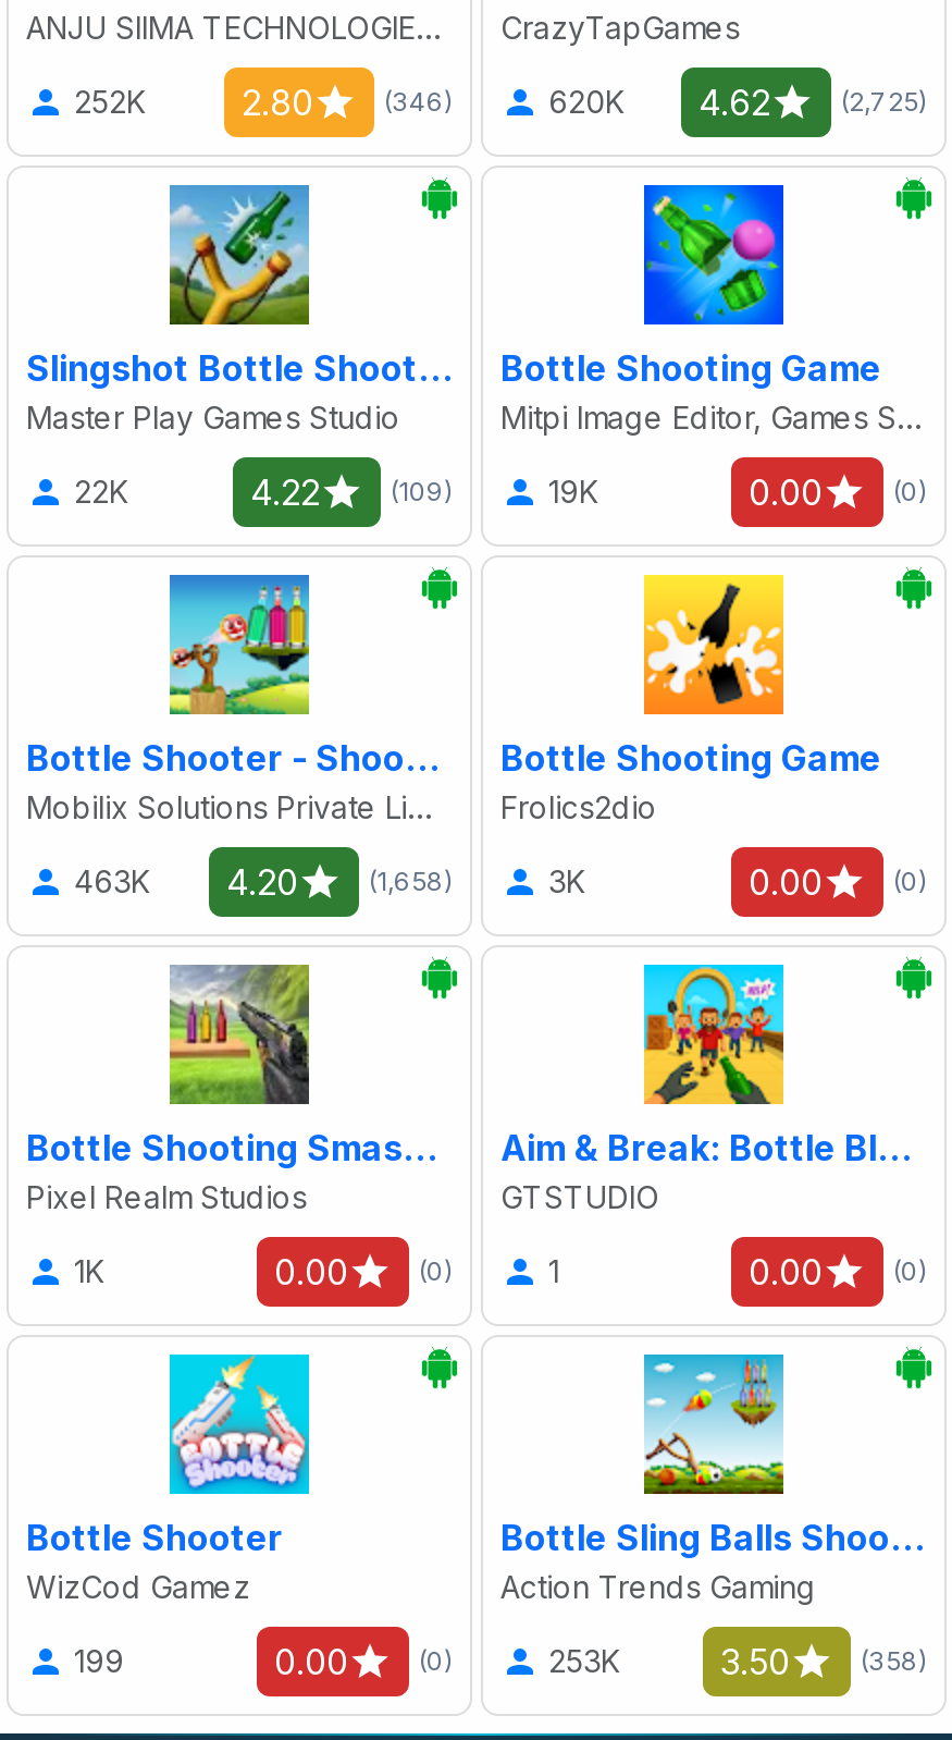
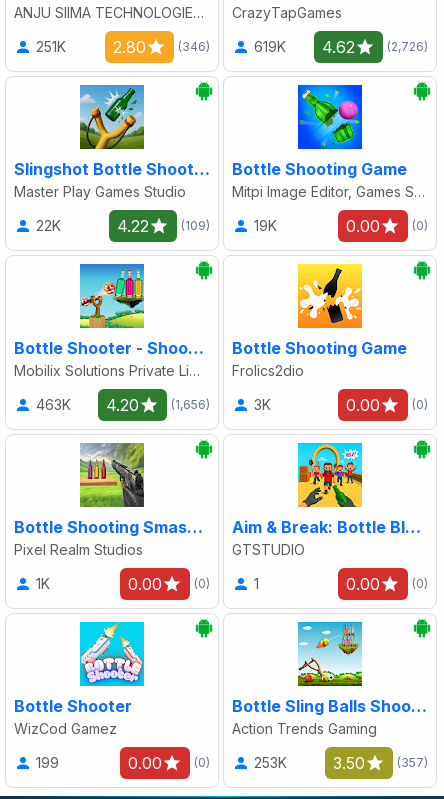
[74,83,146,120] 252K -> [36,38,66,55] 251K
[548,83,625,120] 620K -> [254,38,286,55] 619K
[840,84,927,117] (2,725) -> [387,38,428,53] (2,726)
[368,863,453,896] (1,658) -> [171,396,210,411] (1,656)
[860,1643,927,1676] (358) -> [397,754,428,769] (357)

